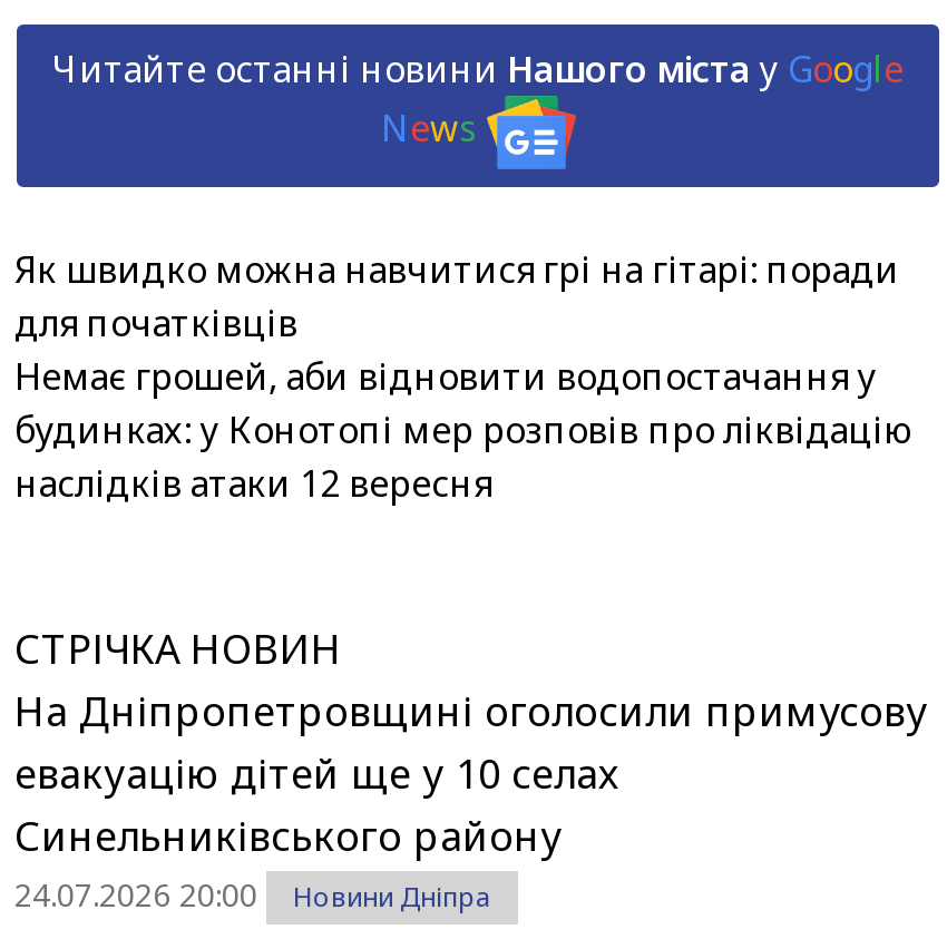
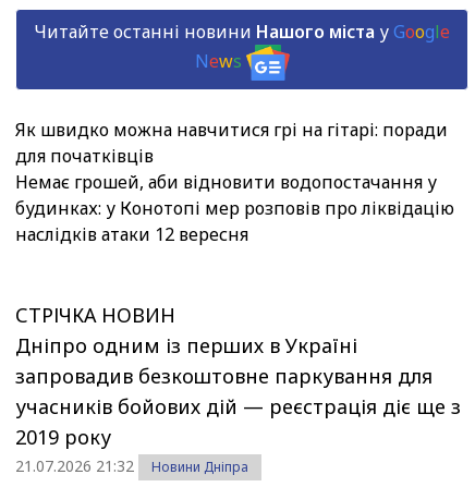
[14,683,928,914] На Дніпропетровщині оголосили примусову | евакуацію дітей ще у 10 селах | Синельниківського району | 24.07.2026 20:00 -> [15,332,461,476] Дніпро одним із перших в Україні | запровадив безкоштовне паркування для | учасників бойових дій — реєстрація діє ще з | 2019 року | 21.07.2026 21:32

